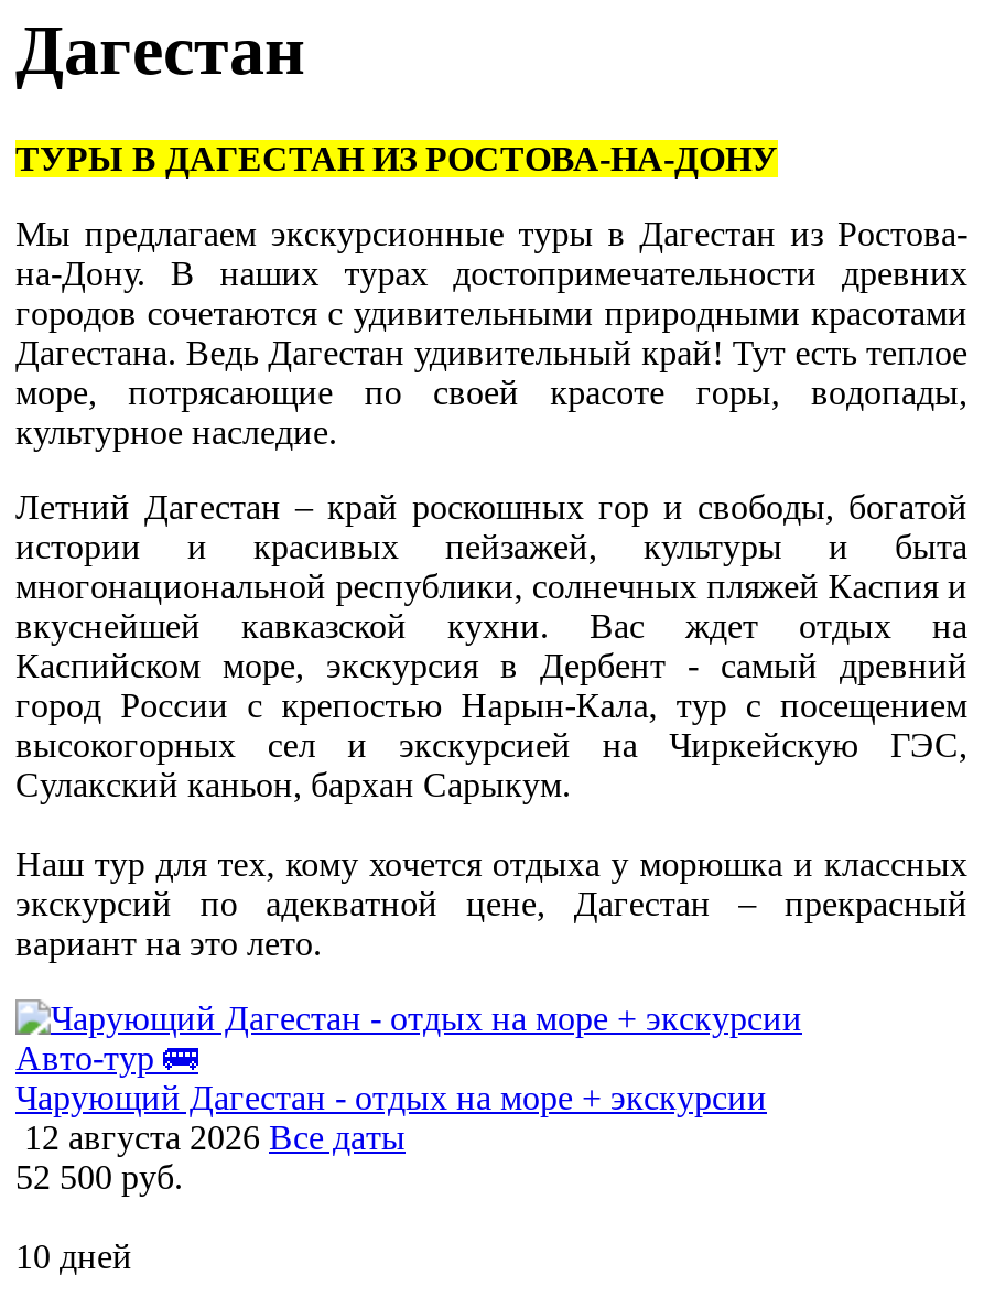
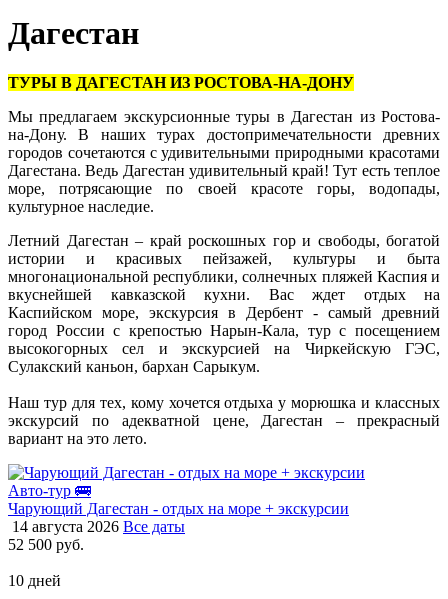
[24,1118,406,1156] 12 августа 2026 Все даты -> [12,518,185,535] 14 августа 2026 Все даты

